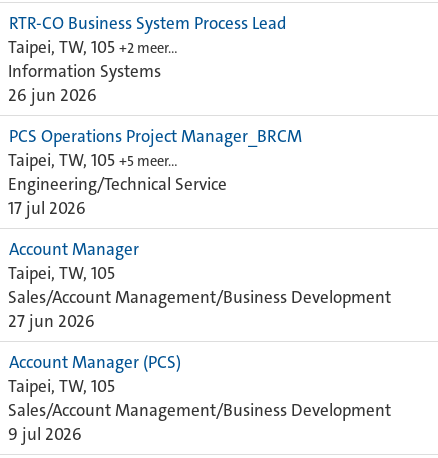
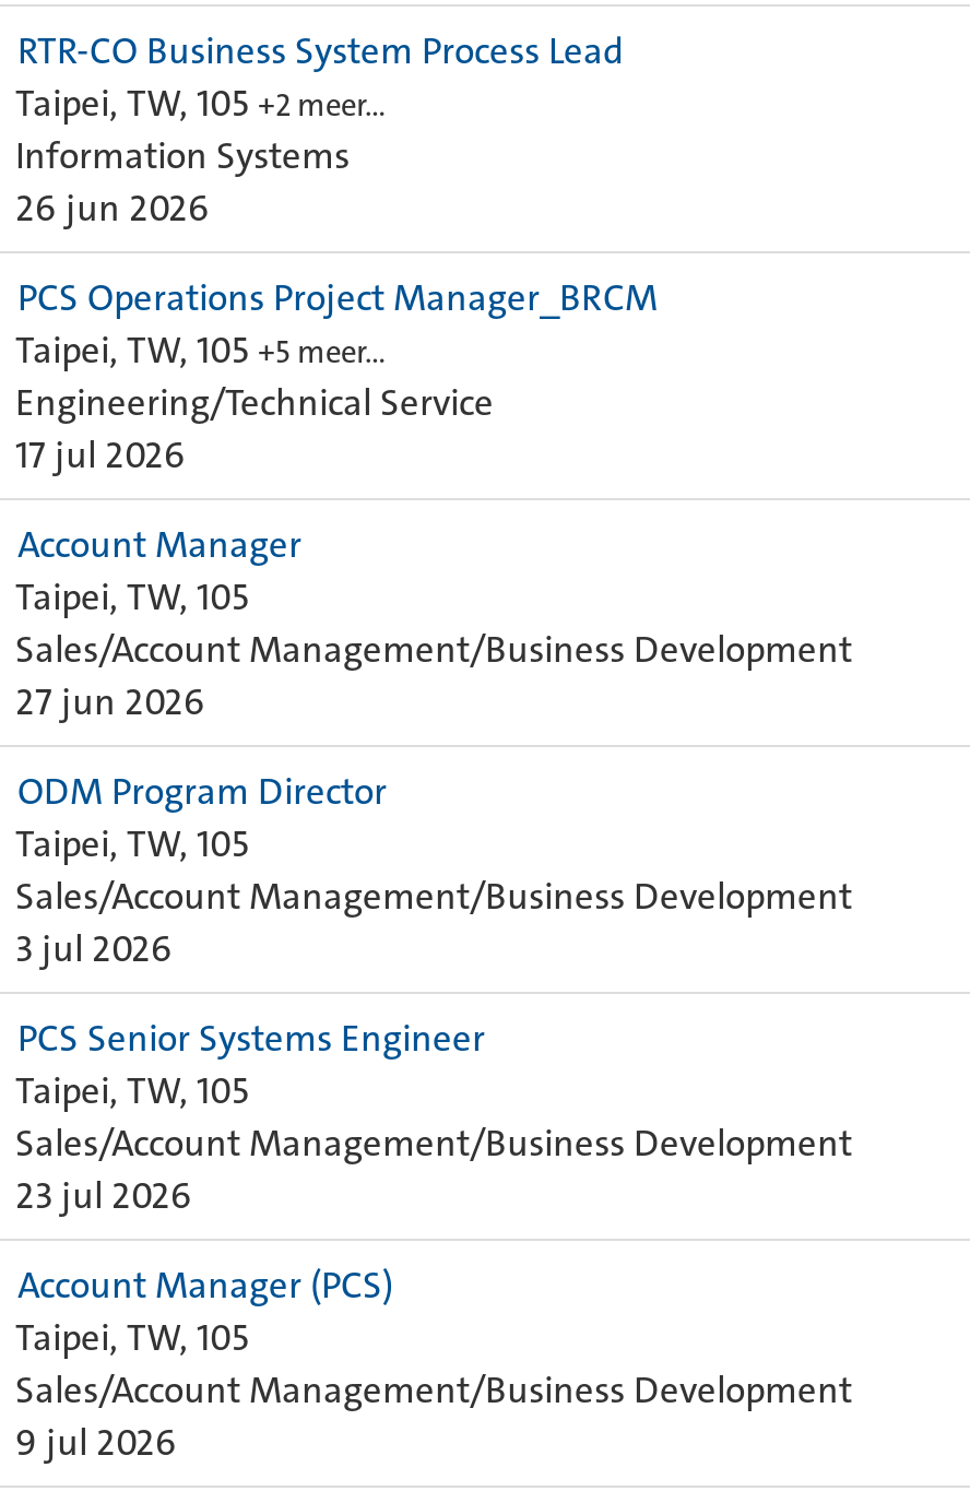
none -> [15,767,852,1219] ODM Program Director | Taipei, TW, 105 | Sales/Account Management/Business Development | 3 jul 2026 | PCS Senior Systems Engineer | Taipei, TW, 105 | Sales/Account Management/Business Development | 23 jul 2026

